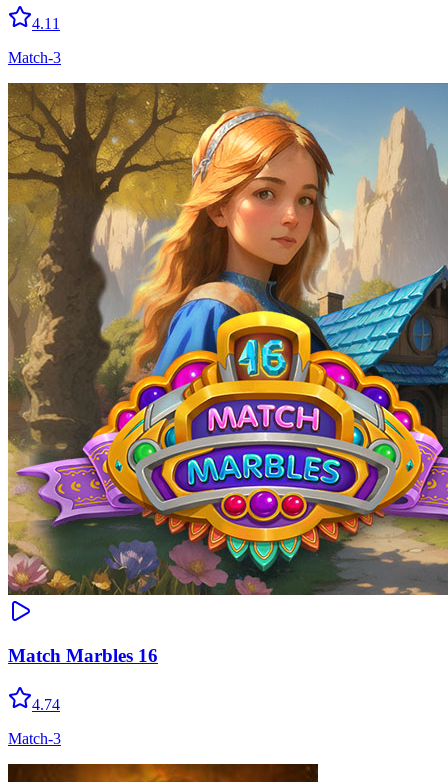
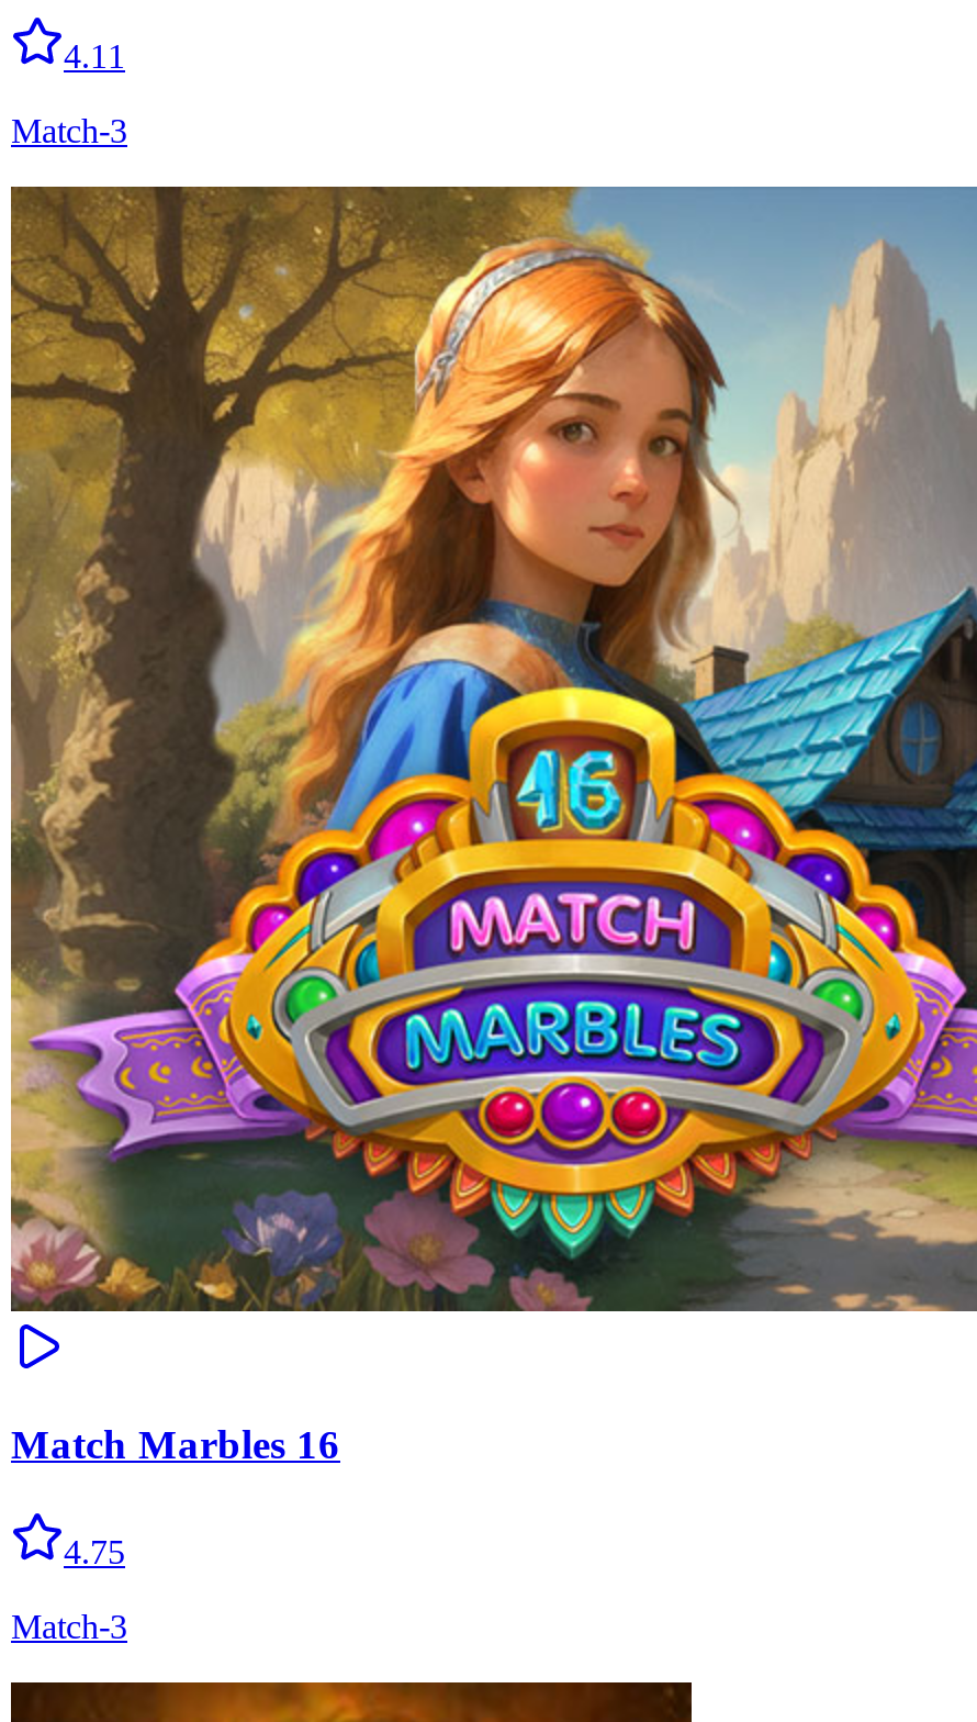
[32,696,60,713] 4.74 -> [64,1534,125,1571] 4.75

